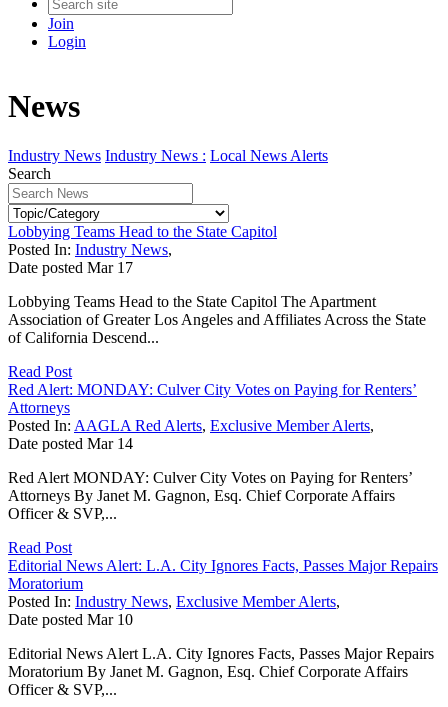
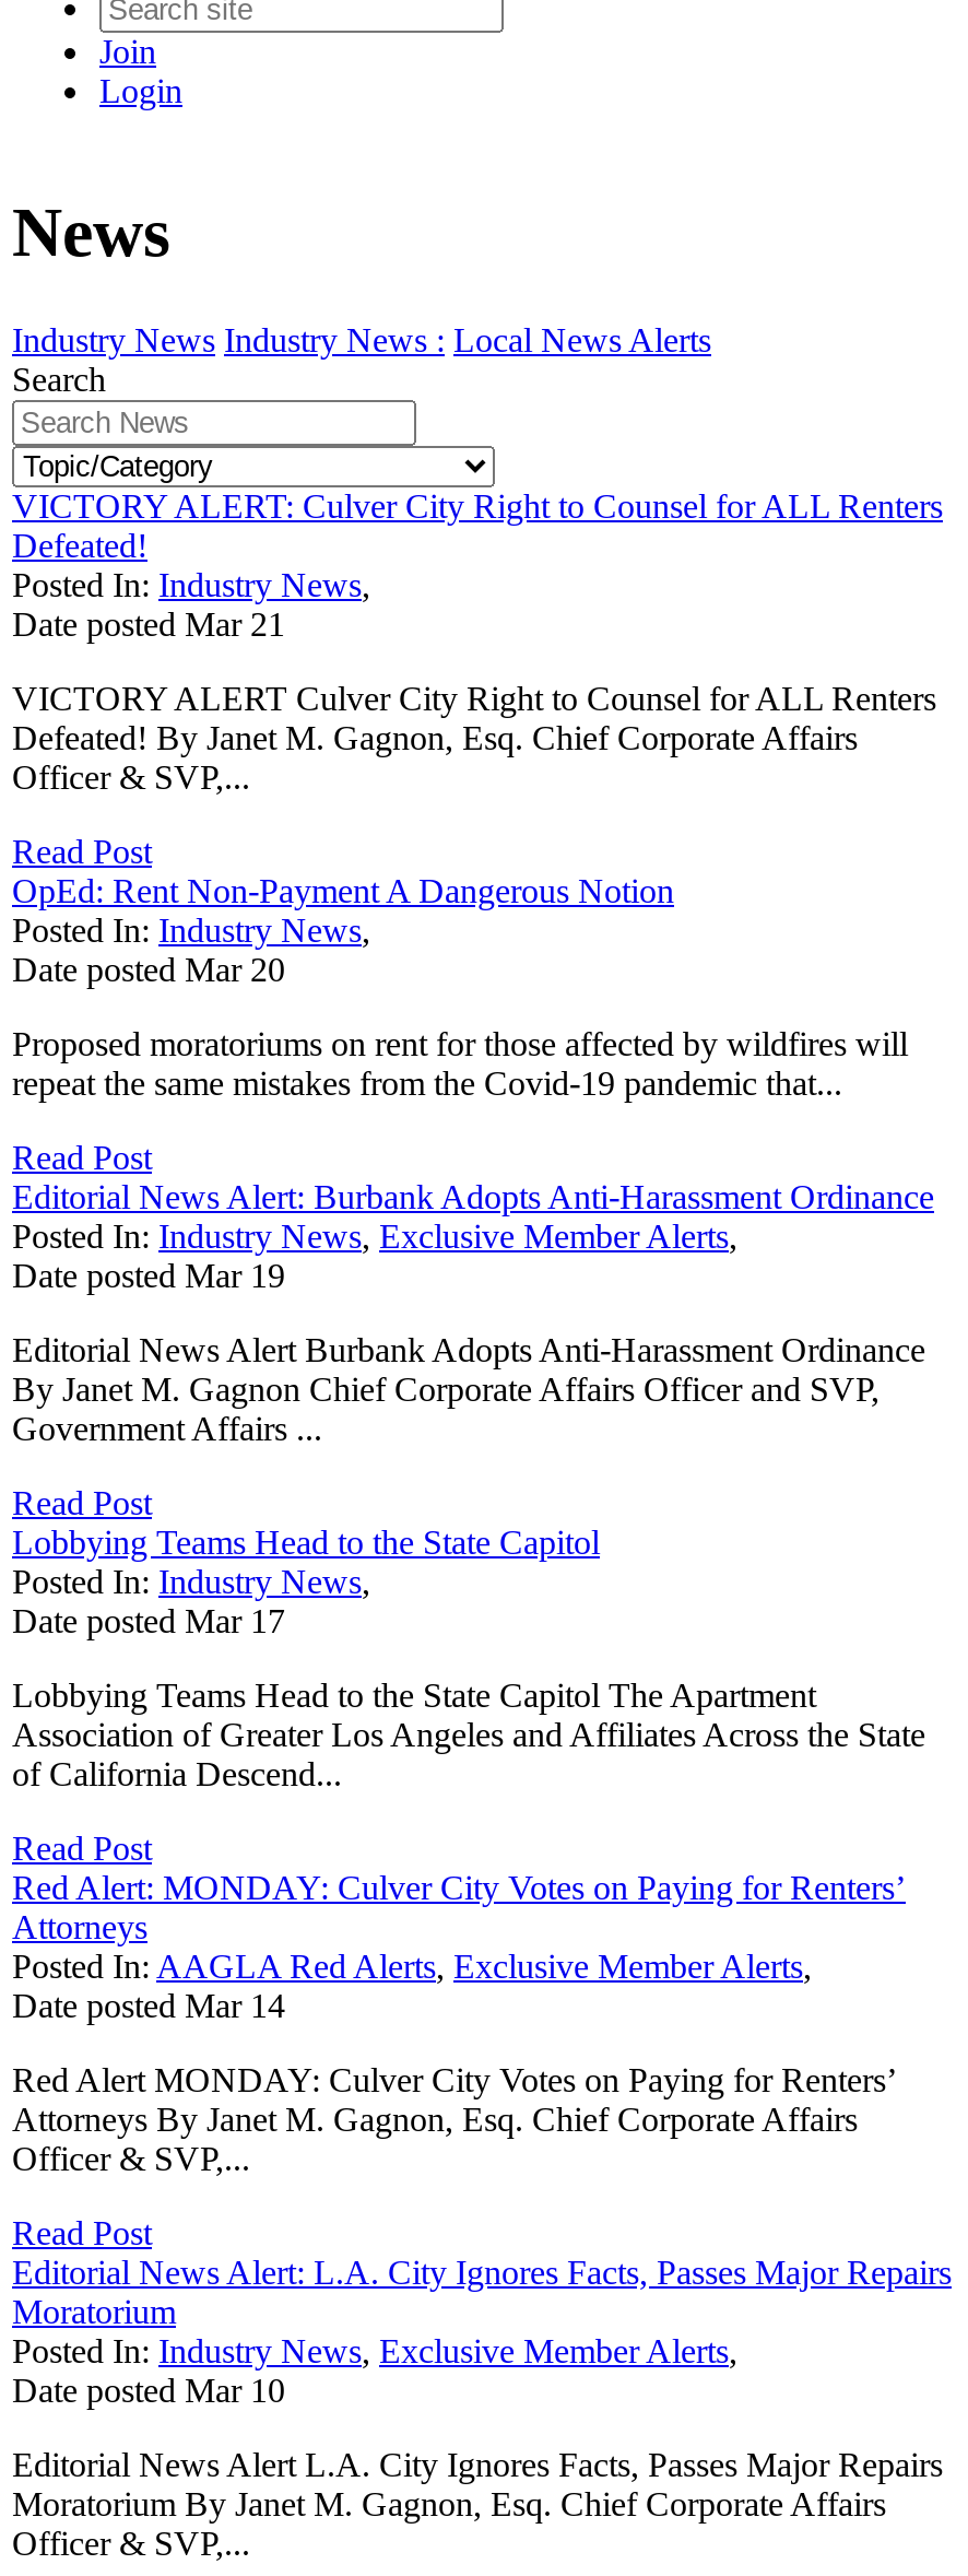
none -> [12,487,943,1521] VICTORY ALERT: Culver City Right to Counsel for ALL Renters | Defeated! | Posted In: Industry News, | Date posted Mar 21 | VICTORY ALERT Culver City Right to Counsel for ALL Renters | Defeated! By Janet M. Gagnon, Esq. Chief Corporate Affairs | Officer & SVP,... | Read Post | OpEd: Rent Non-Payment A Dangerous Notion | Posted In: Industry News, | Date posted Mar 20 | Proposed moratoriums on rent for those affected by wildfires will | repeat the same mistakes from the Covid-19 pandemic that... | Read Post | Editorial News Alert: Burbank Adopts Anti-Harassment Ordinance | Posted In: Industry News, Exclusive Member Alerts, | Date posted Mar 19 | Editorial News Alert Burbank Adopts Anti-Harassment Ordinance | By Janet M. Gagnon Chief Corporate Affairs Officer and SVP, | Government Affairs ... | Read Post

